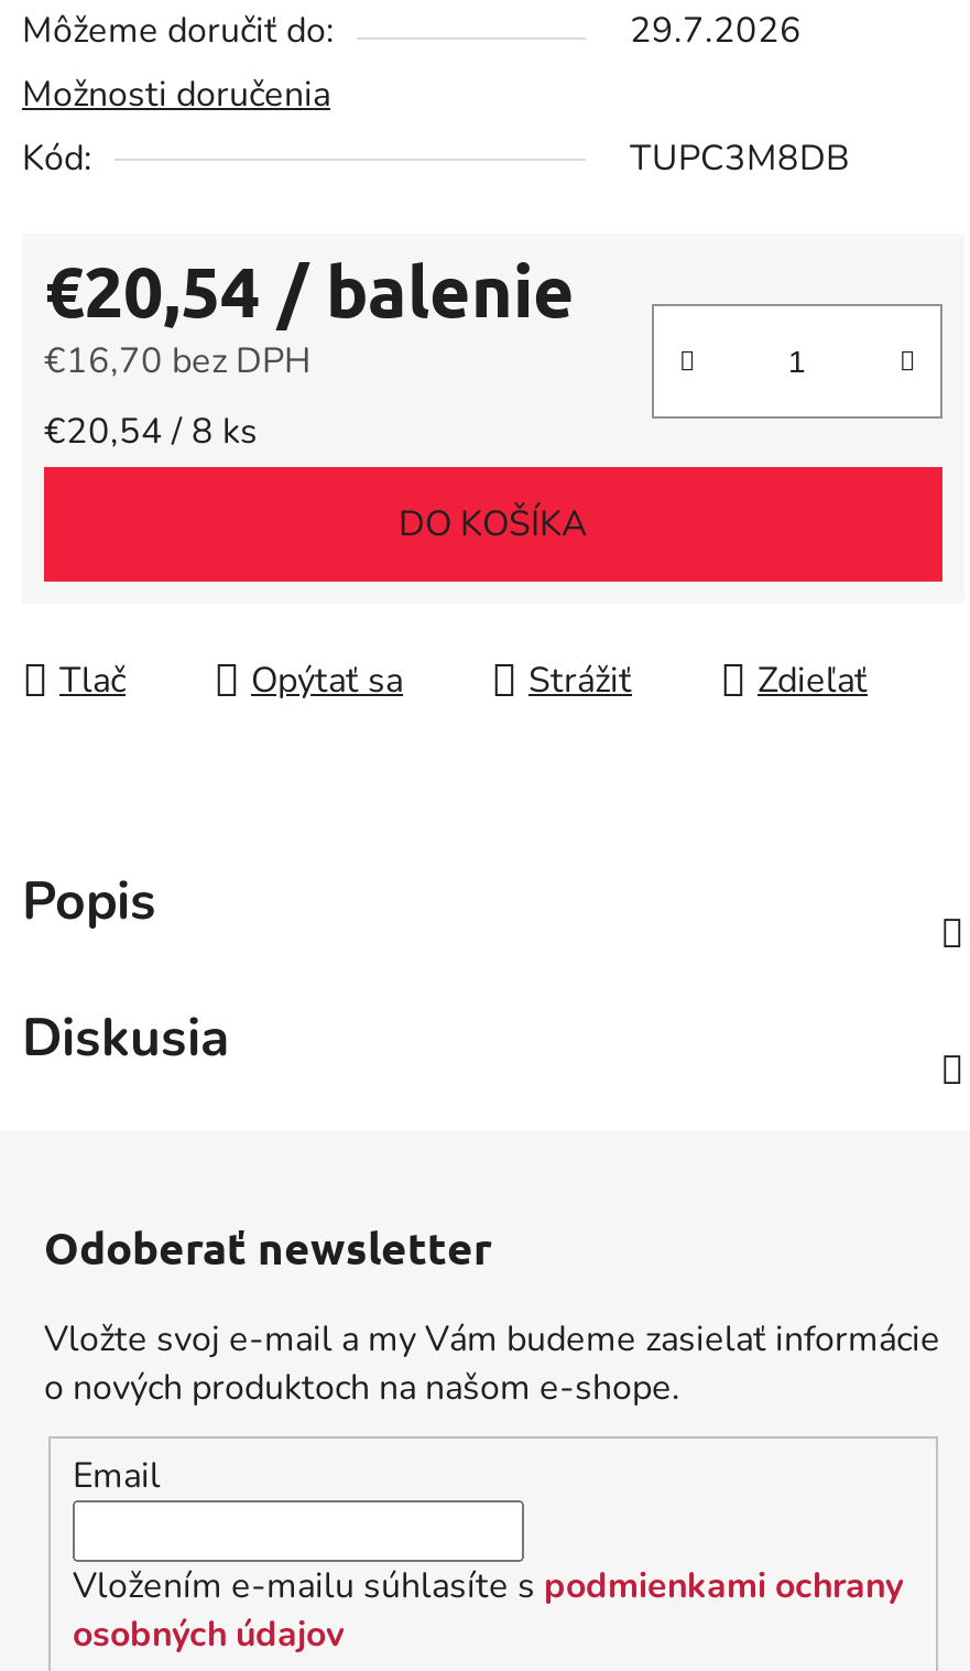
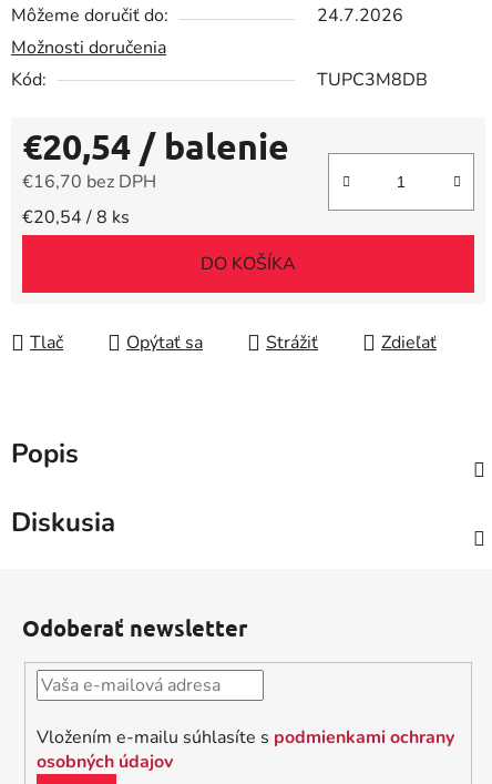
[630,7,802,56] 29.7.2026 -> [317,4,403,28] 24.7.2026
[44,1316,940,1500] Vložte svoj e-mail a my Vám budeme zasielať informácie | o nových produktoch na našom e-shope. | Email -> none

